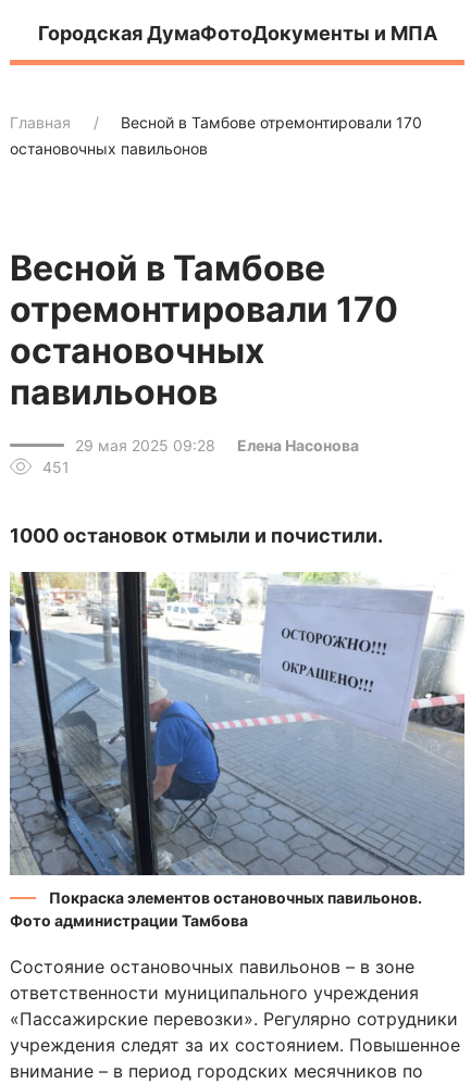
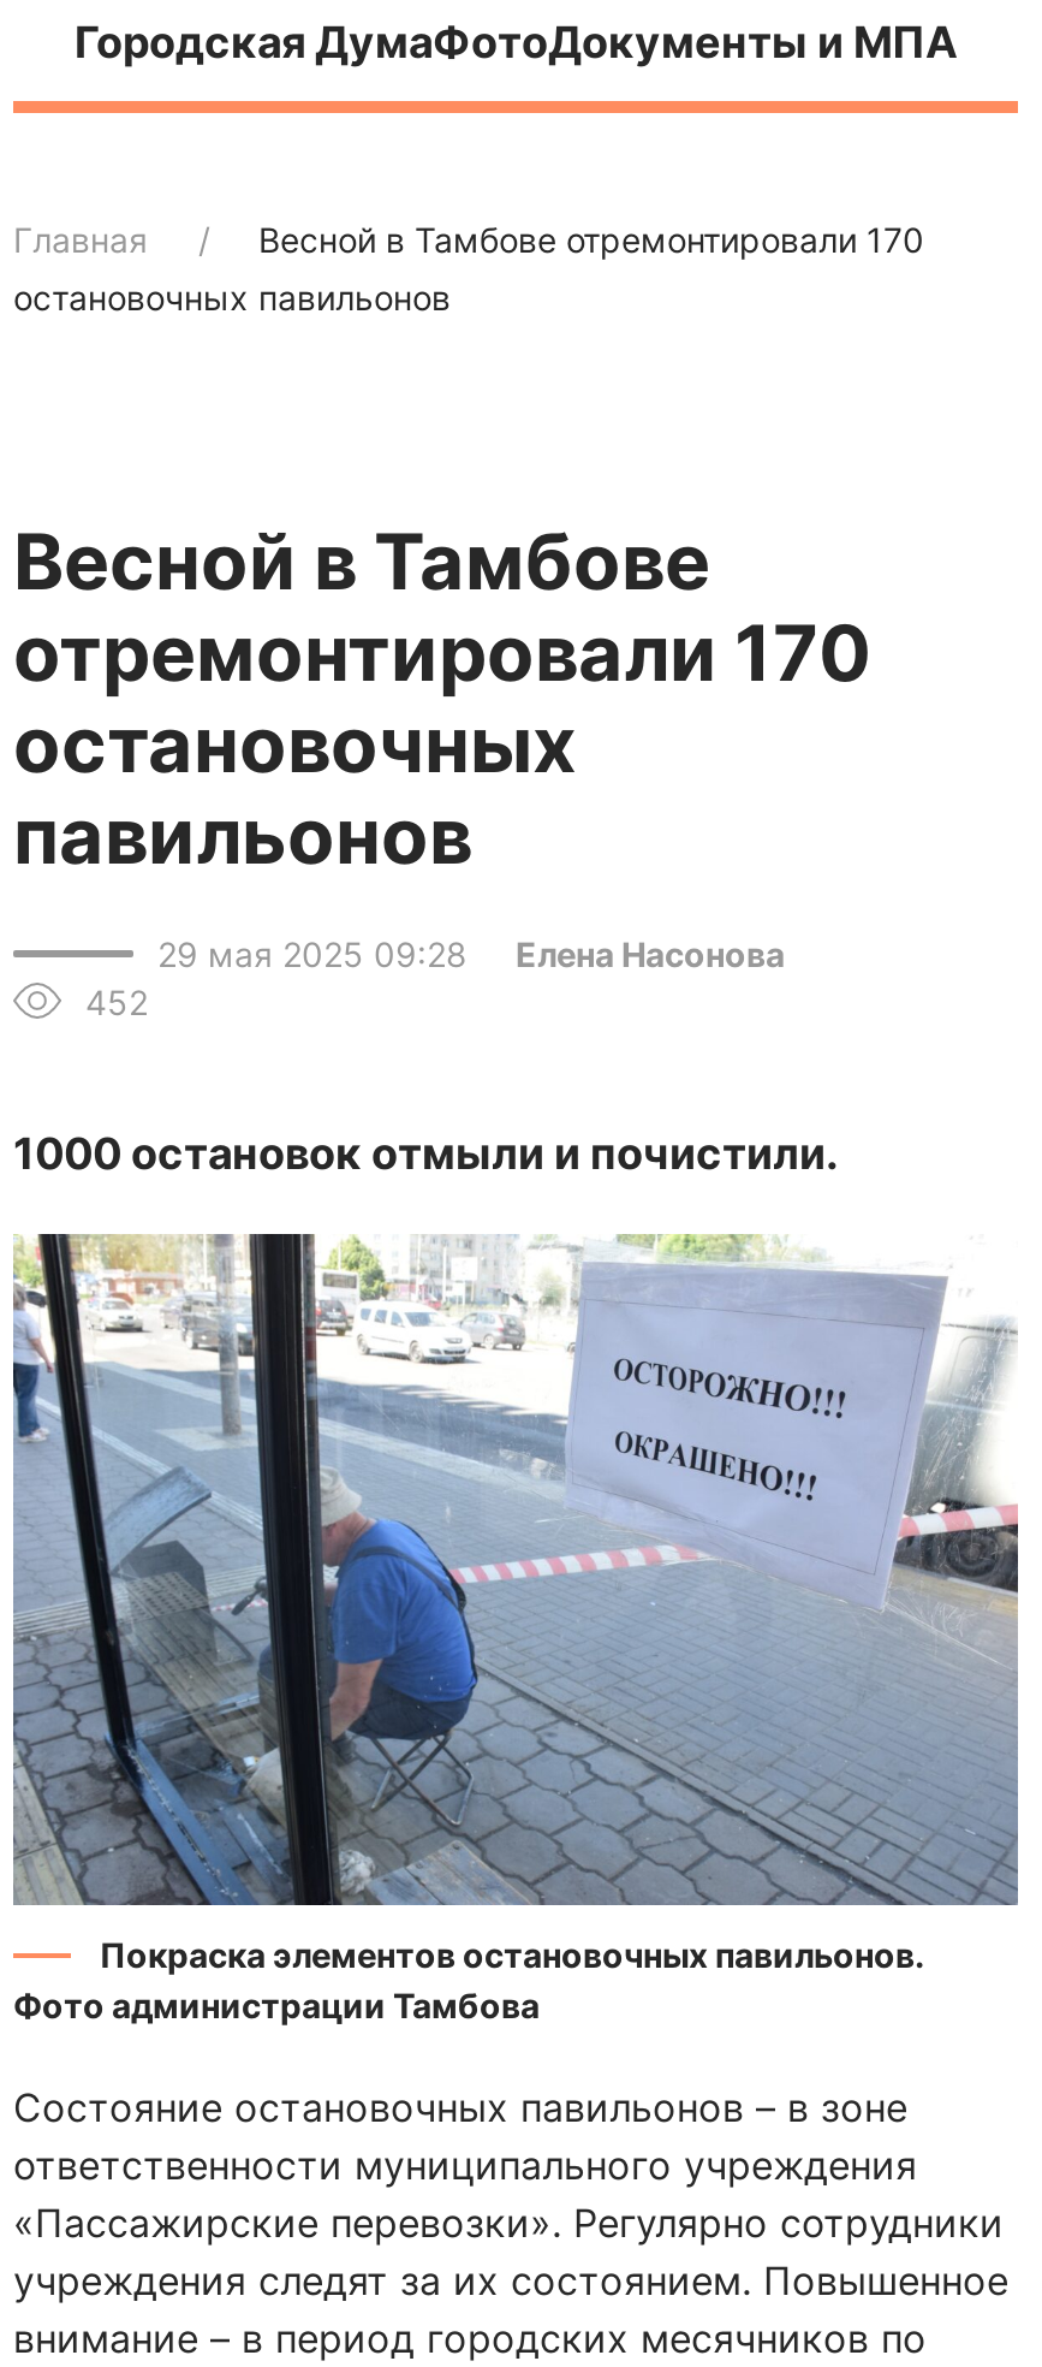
[42,457,70,476] 451 -> [85,980,148,1021] 452

